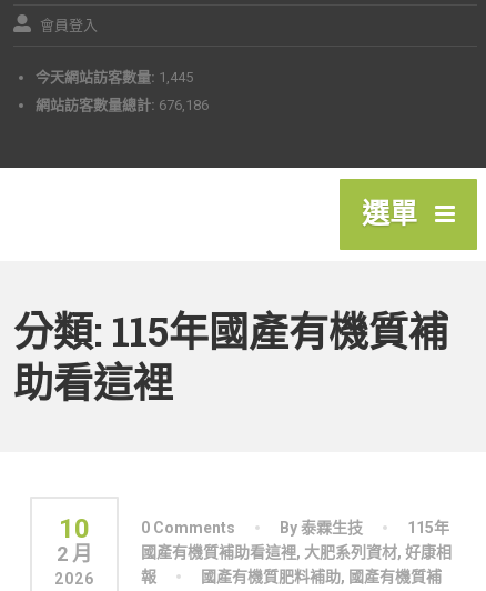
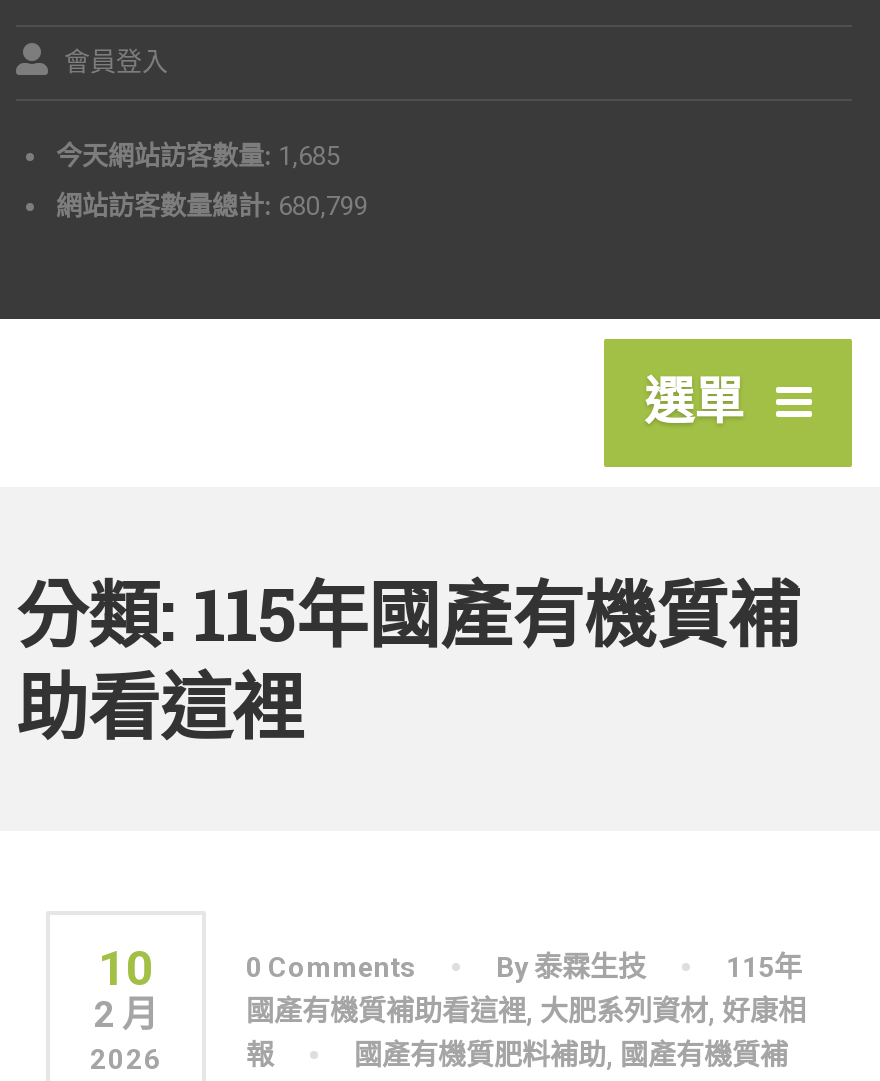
[36,69,193,86] 今天網站訪客數量: 1,445 -> [56,141,340,171] 今天網站訪客數量: 1,685
[36,97,209,113] 網站訪客數量總計: 676,186 -> [56,191,368,221] 網站訪客數量總計: 680,799

